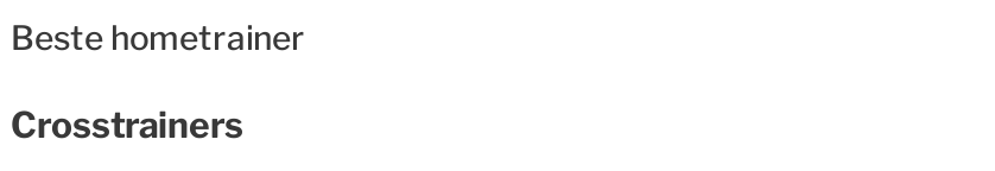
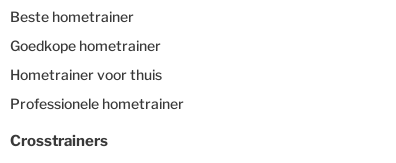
none -> [10,37,184,112] Goedkope hometrainer | Hometrainer voor thuis | Professionele hometrainer

